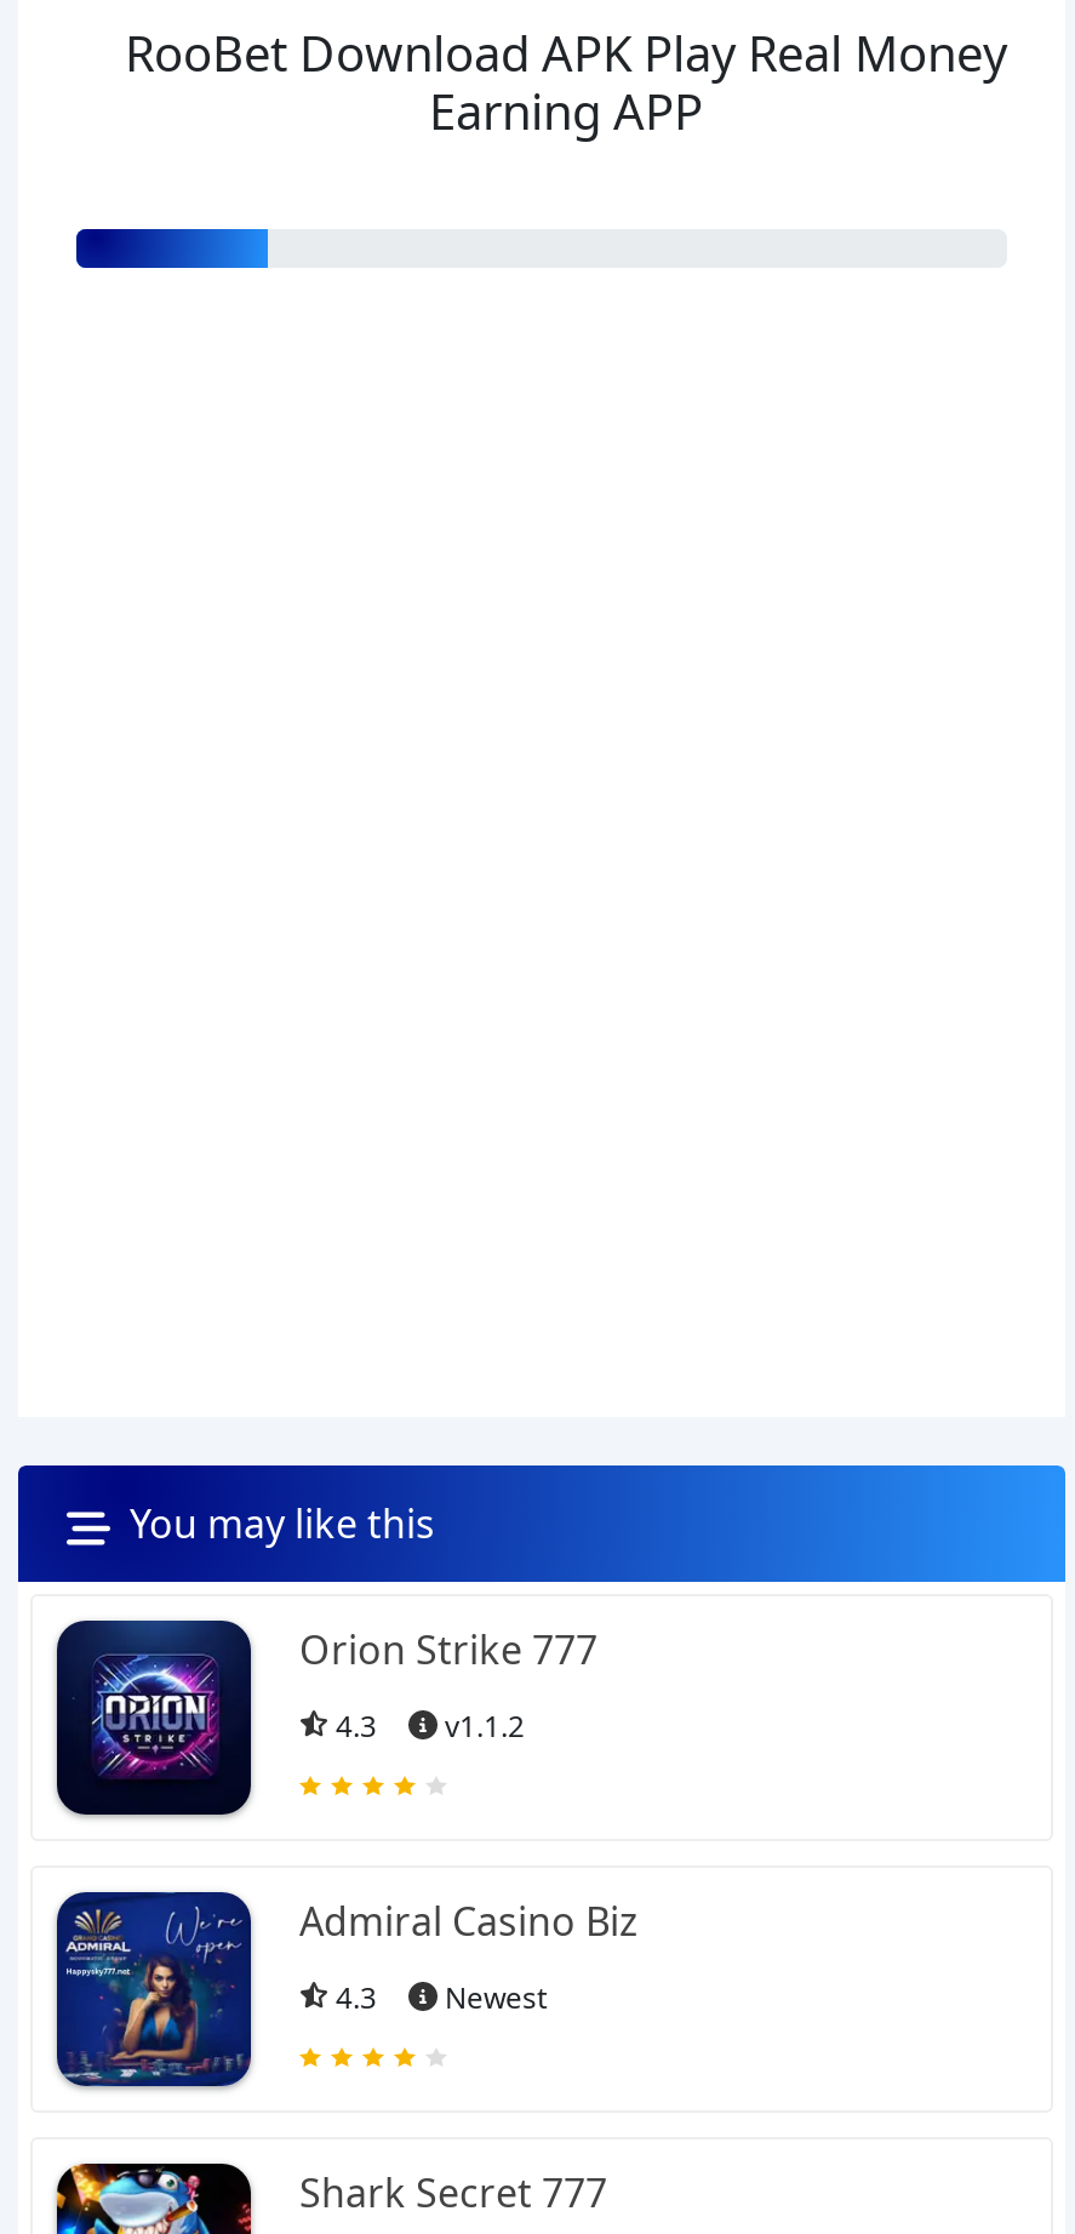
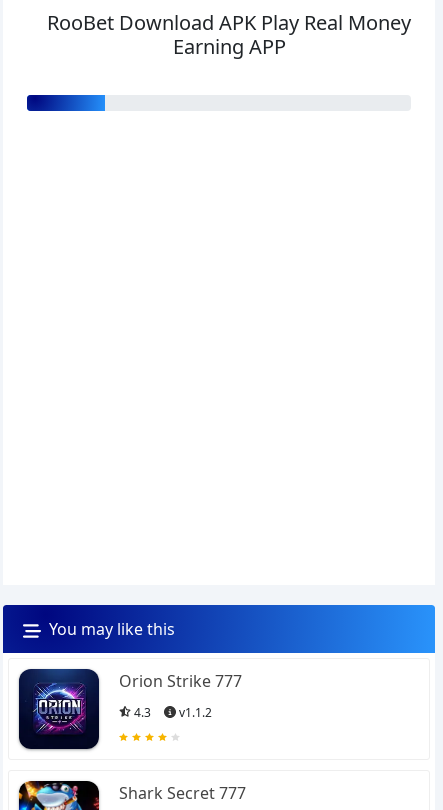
[57,1895,639,2086] [image] | Admiral Casino Biz | 4.3 | Newest -> none

